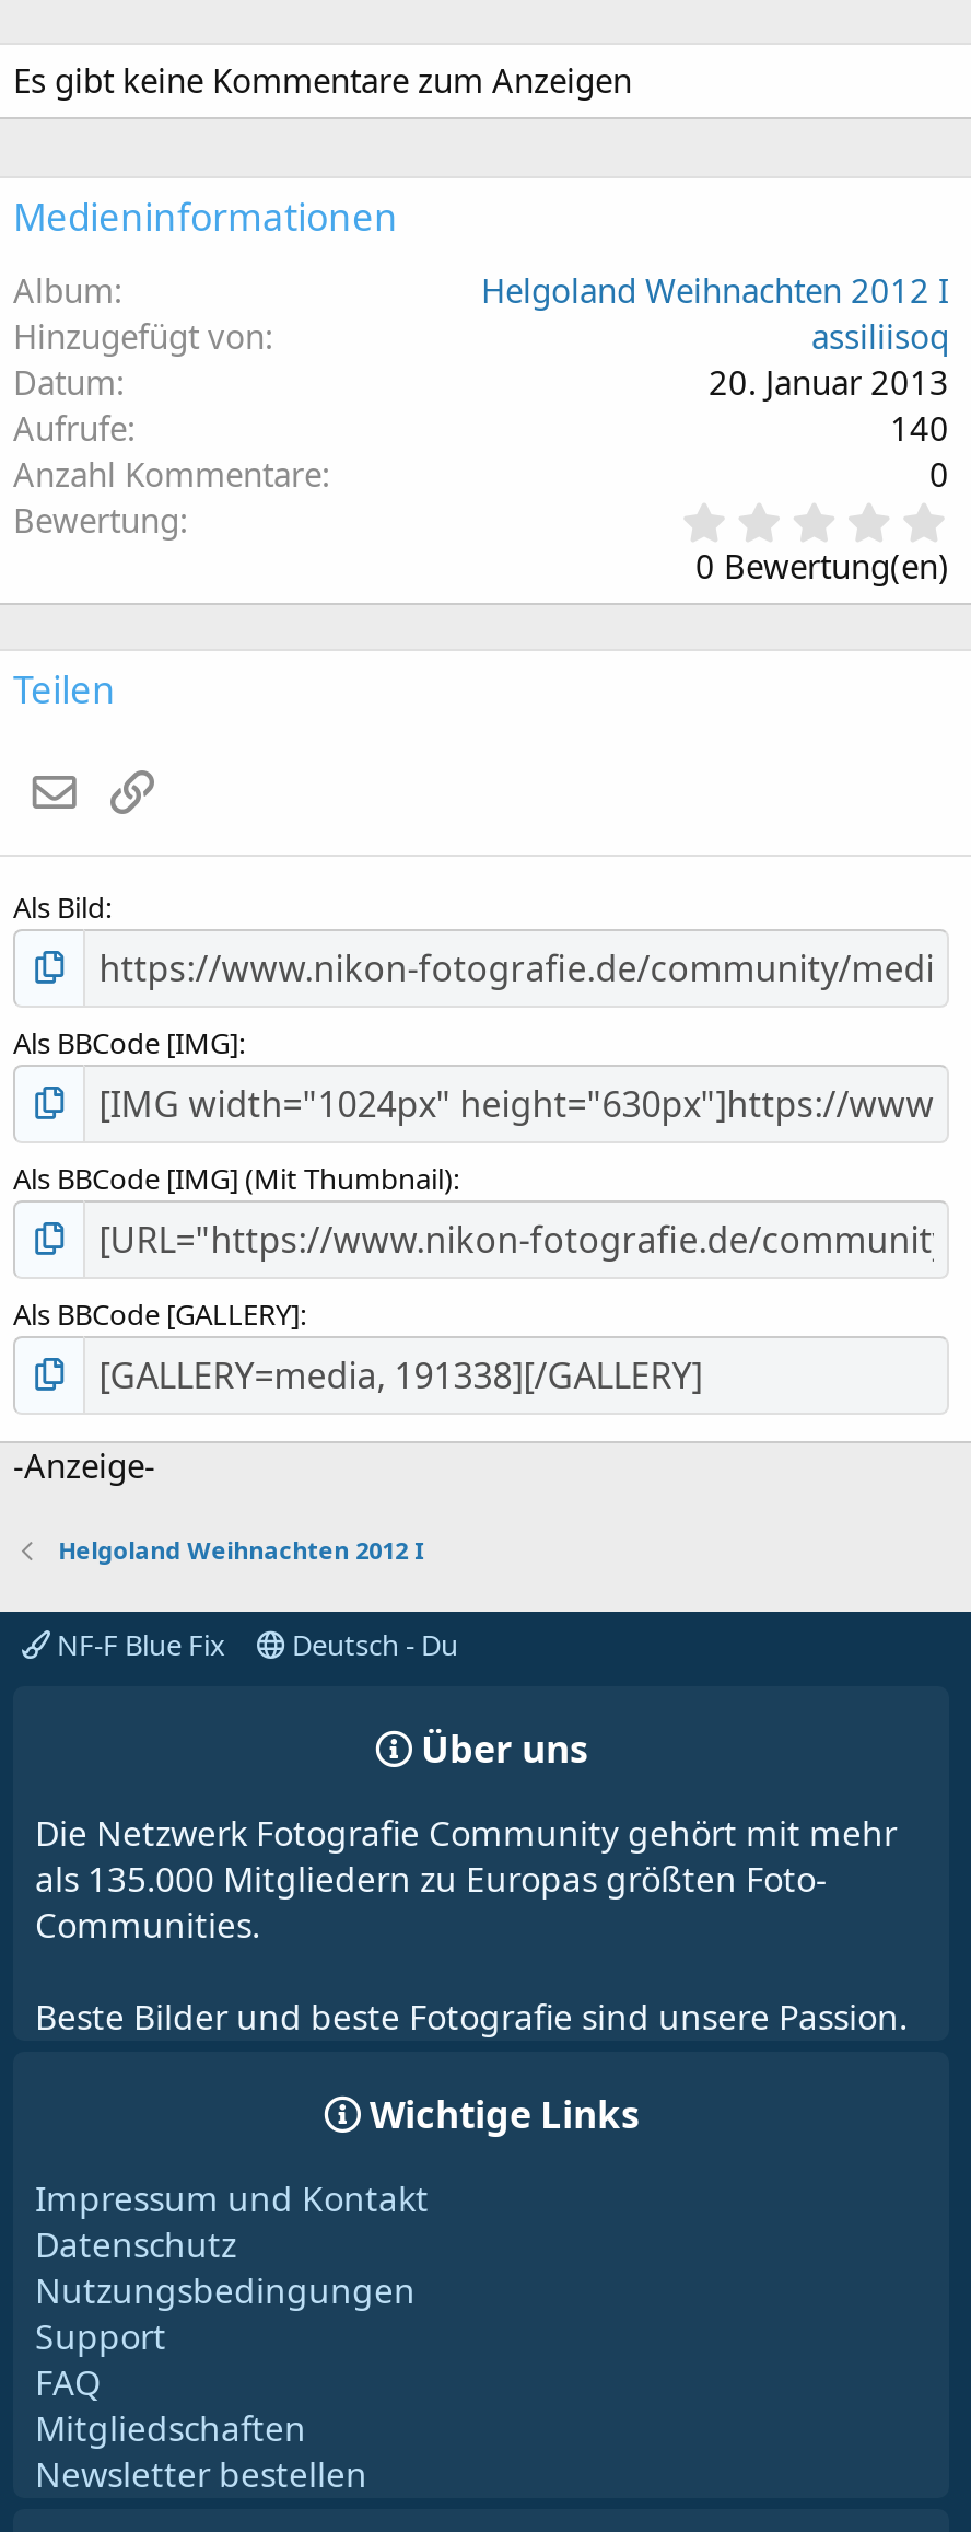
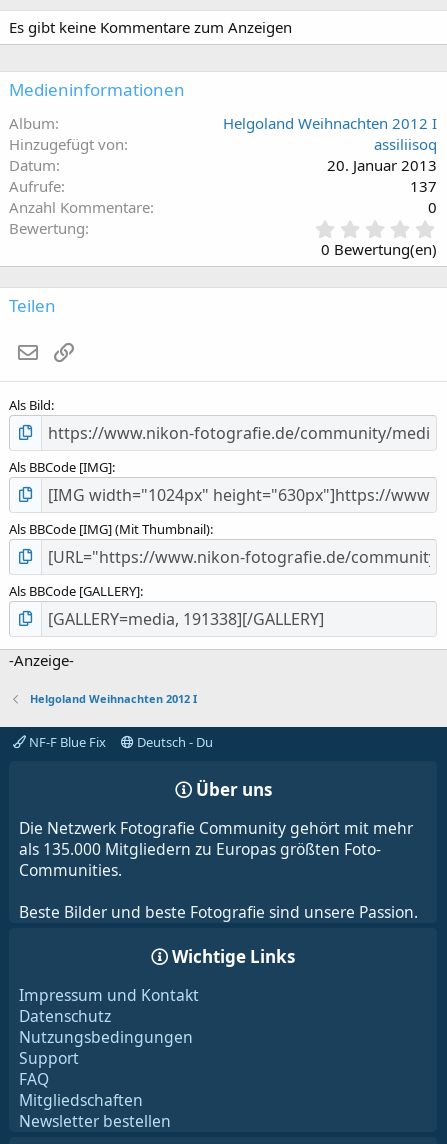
[890,406,949,450] 140 -> [410,176,437,196] 137

